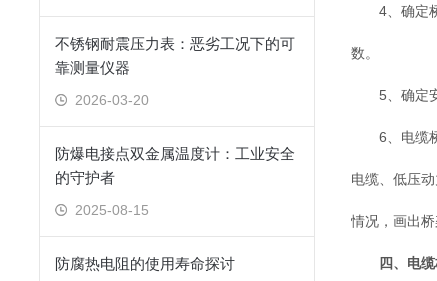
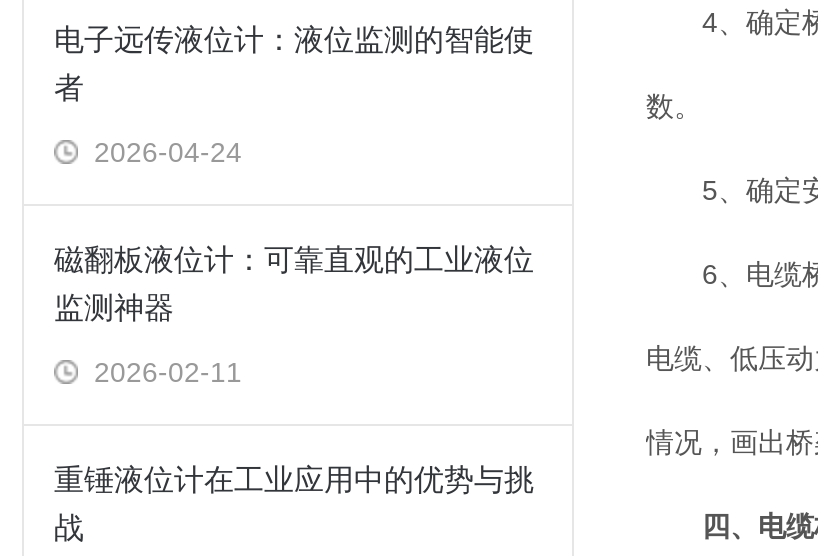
[55,35,295,76] 不锈钢耐震压力表：恶劣工况下的可 | 靠测量仪器 -> [54,22,534,104] 电子远传液位计：液位监测的智能使 | 者
[75,92,149,108] 2026-03-20 -> [94,136,242,168] 2026-04-24
[55,145,295,186] 防爆电接点双金属温度计：工业安全 | 的守护者 -> [54,242,534,324] 磁翻板液位计：可靠直观的工业液位 | 监测神器
[75,202,149,218] 2025-08-15 -> [94,356,242,388] 2026-02-11
[55,255,235,272] 防腐热电阻的使用寿命探讨 -> [54,462,534,544] 重锤液位计在工业应用中的优势与挑 | 战

